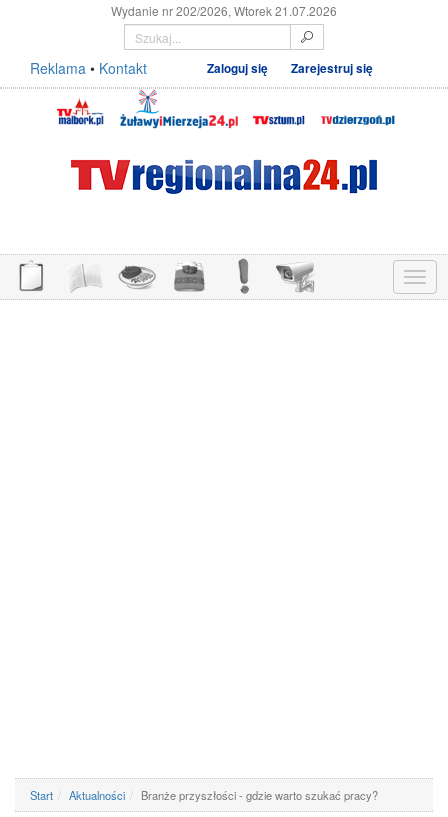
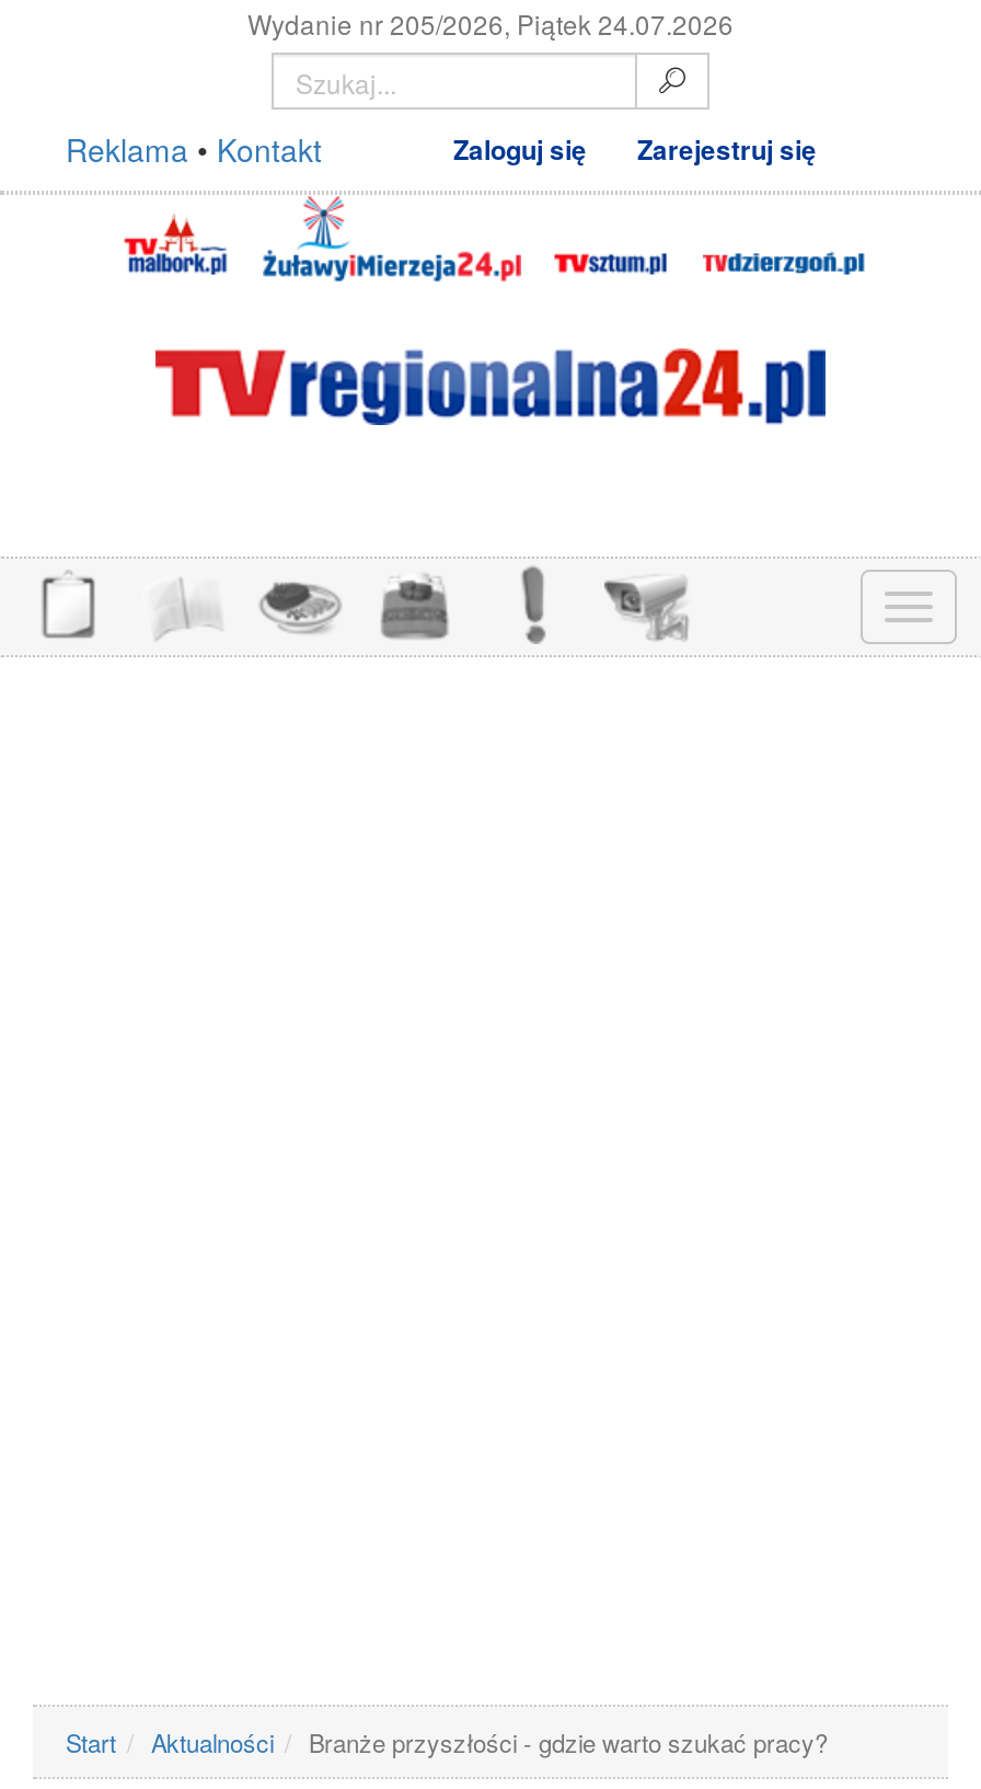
[111,2,337,19] Wydanie nr 202/2026, Wtorek 21.07.2026 -> [247,4,734,42] Wydanie nr 205/2026, Piątek 24.07.2026

